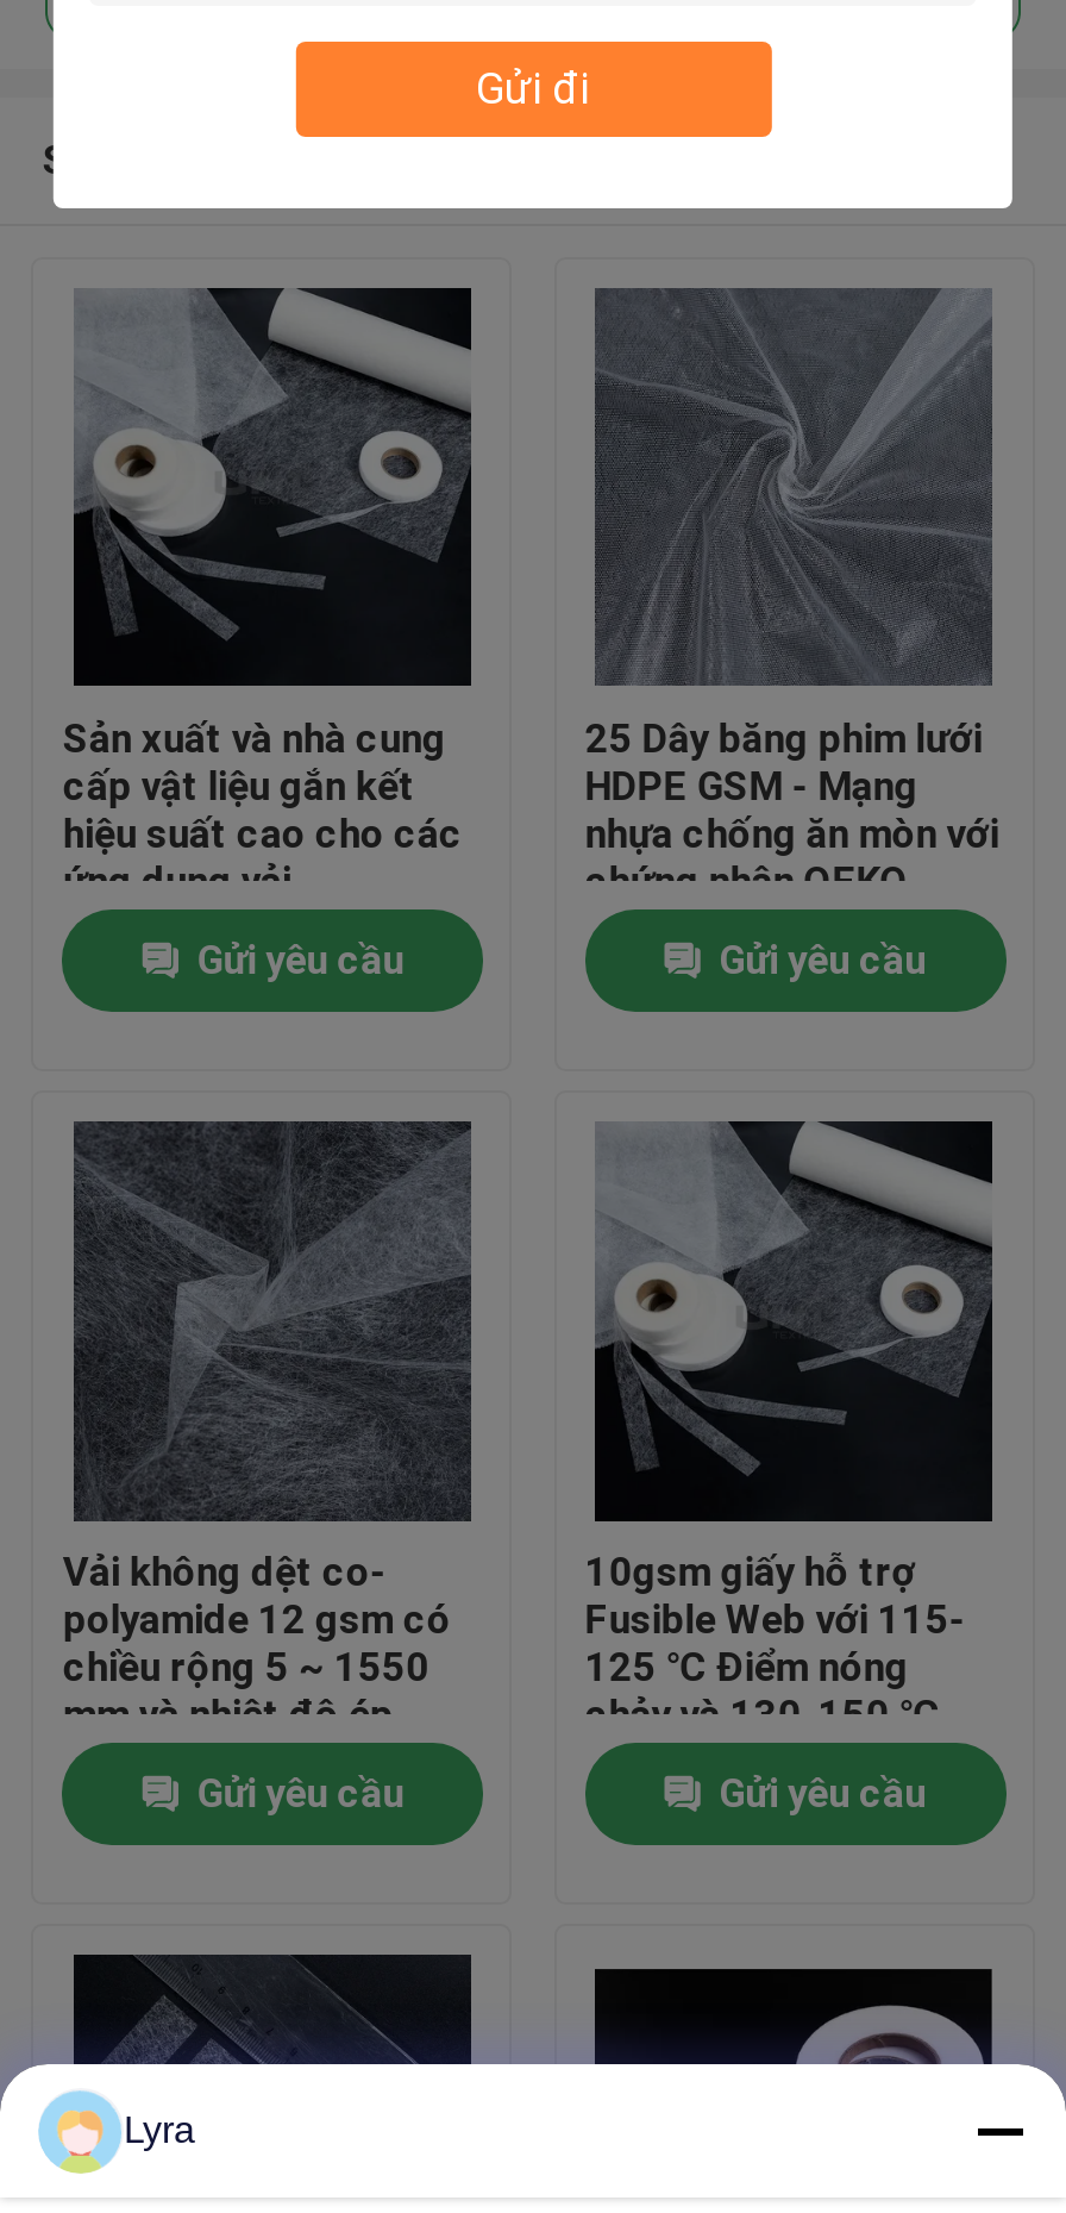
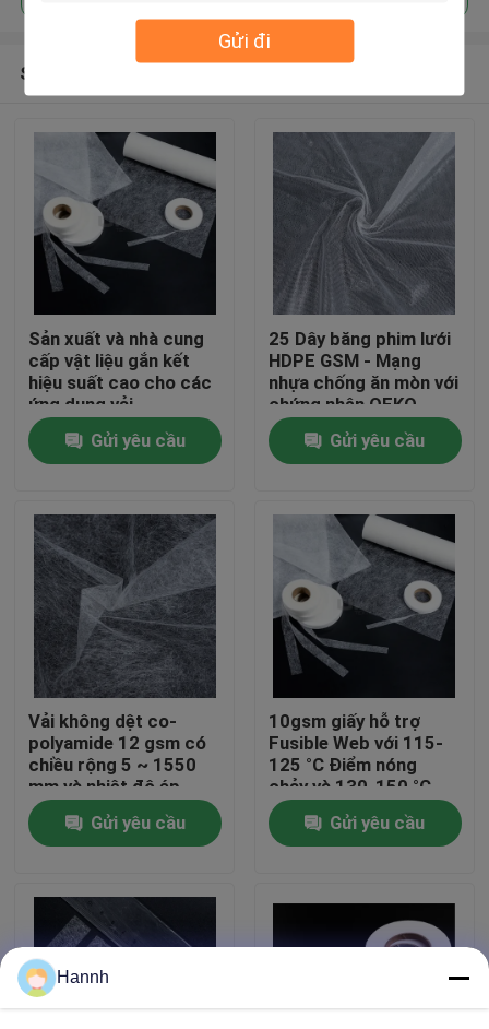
[124,2109,195,2150] Lyra -> [57,968,109,986] Hannh

